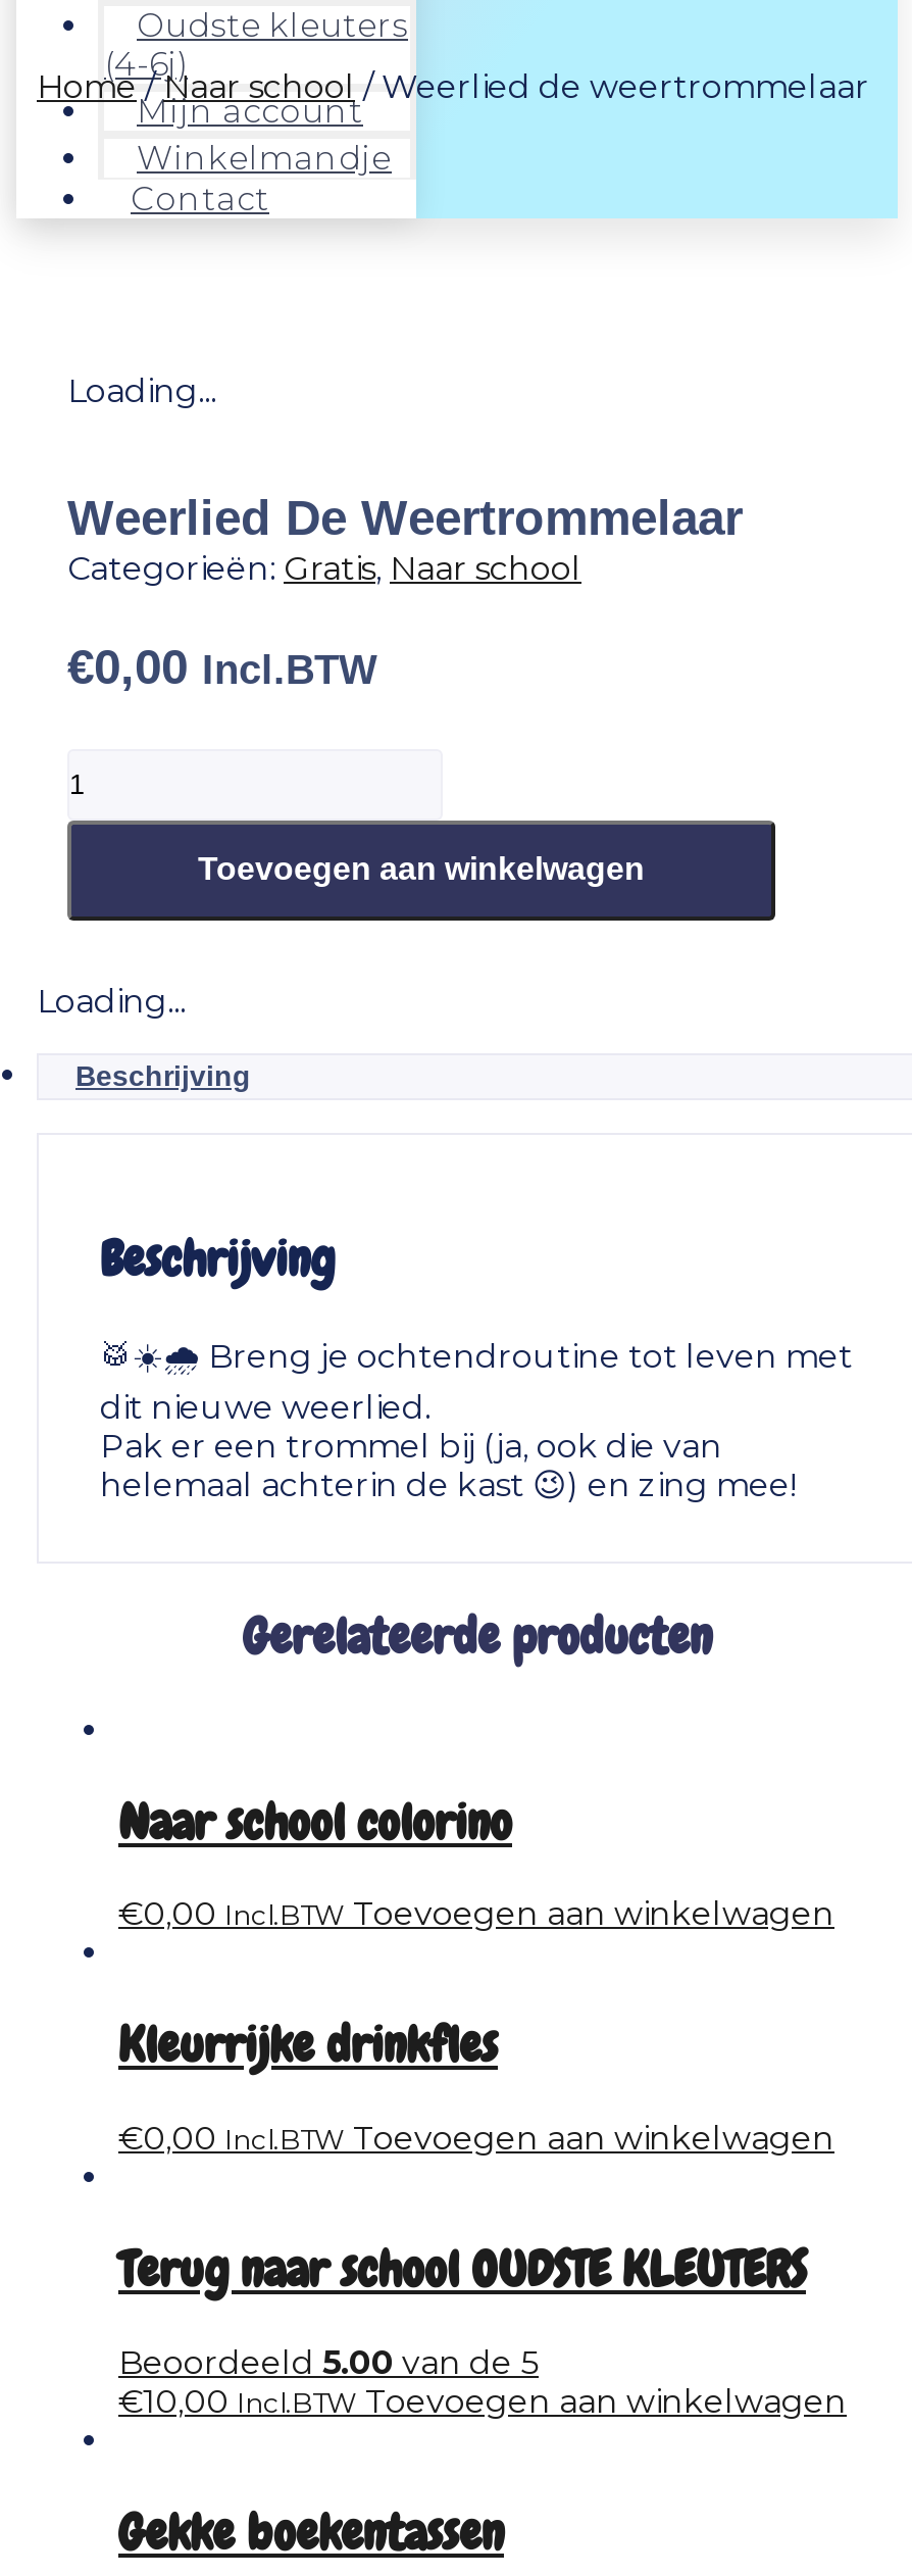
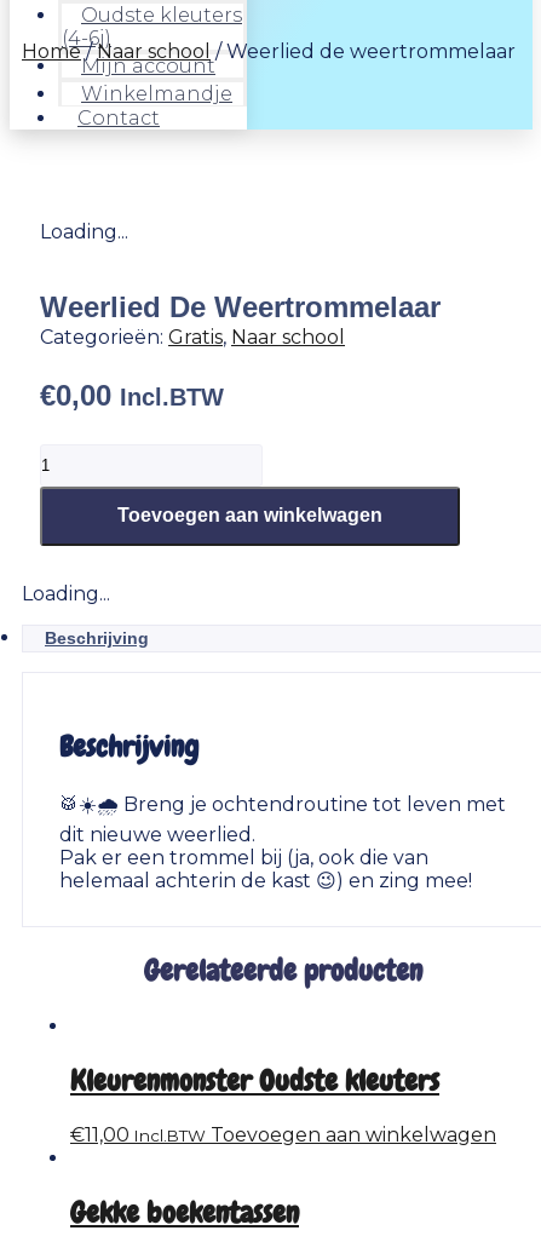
[118,1789,847,2421] Naar school colorino | €0,00 Incl.BTW Toevoegen aan winkelwagen | Kleurrijke drinkfles | €0,00 Incl.BTW Toevoegen aan winkelwagen | Terug naar school OUDSTE KLEUTERS | Beoordeeld 5.00 van de 5 | €10,00 Incl.BTW Toevoegen aan winkelwagen -> [70,1061,496,1147] Kleurenmonster Oudste kleuters | €11,00 Incl.BTW Toevoegen aan winkelwagen

